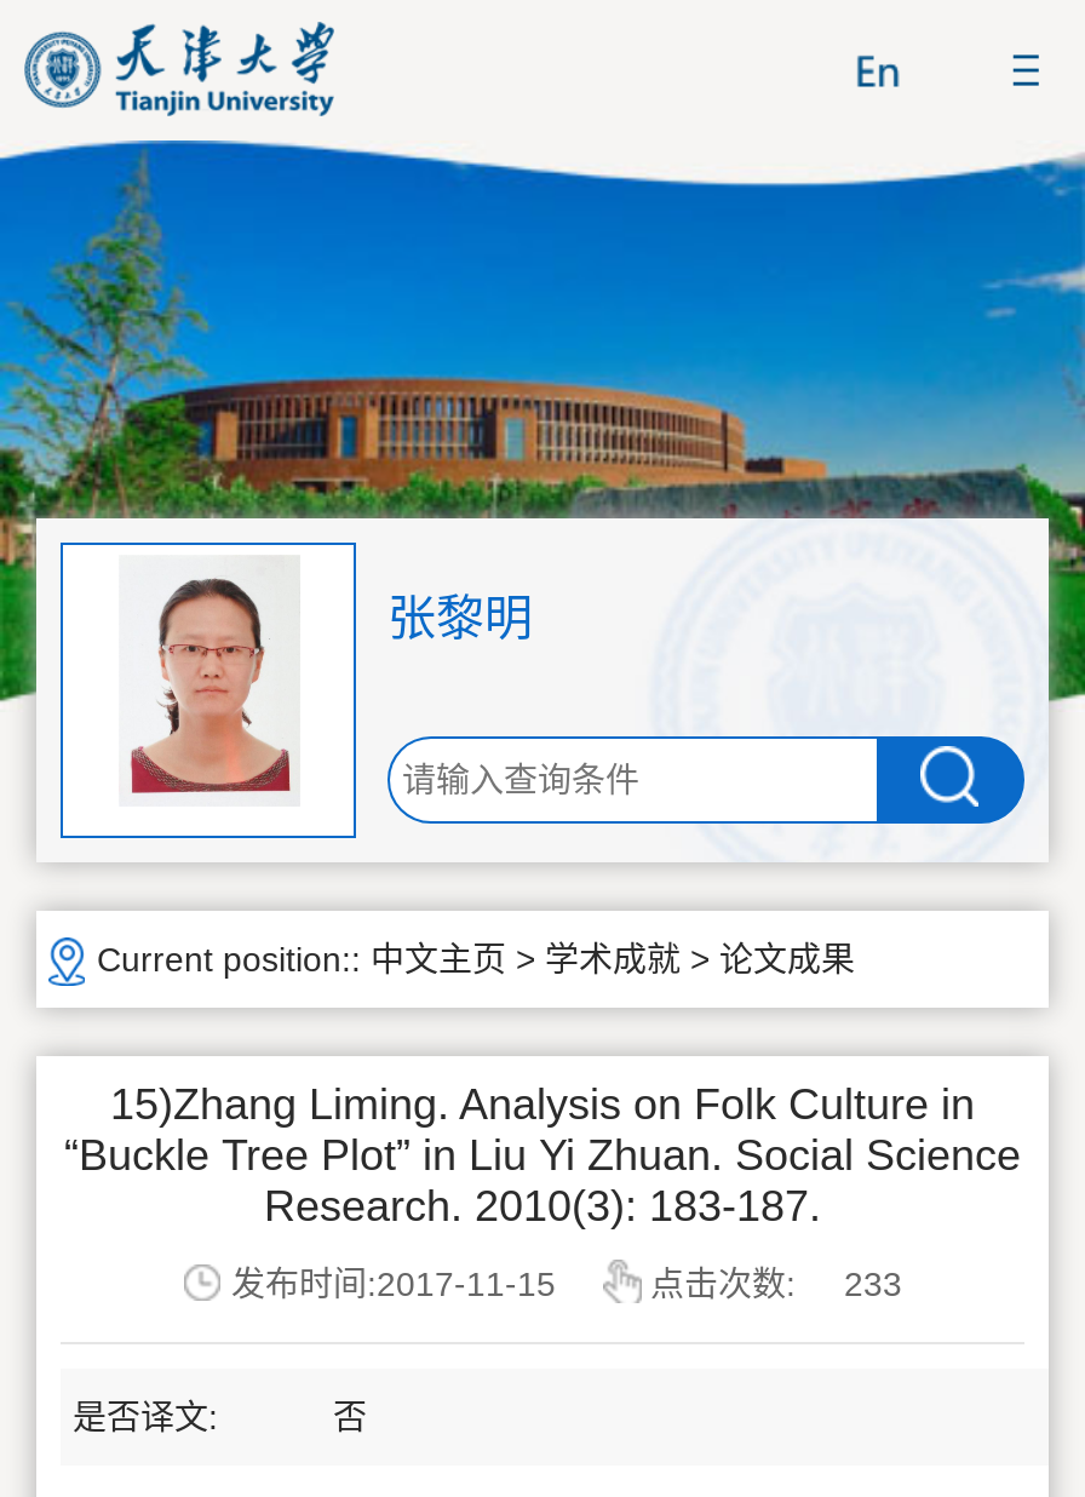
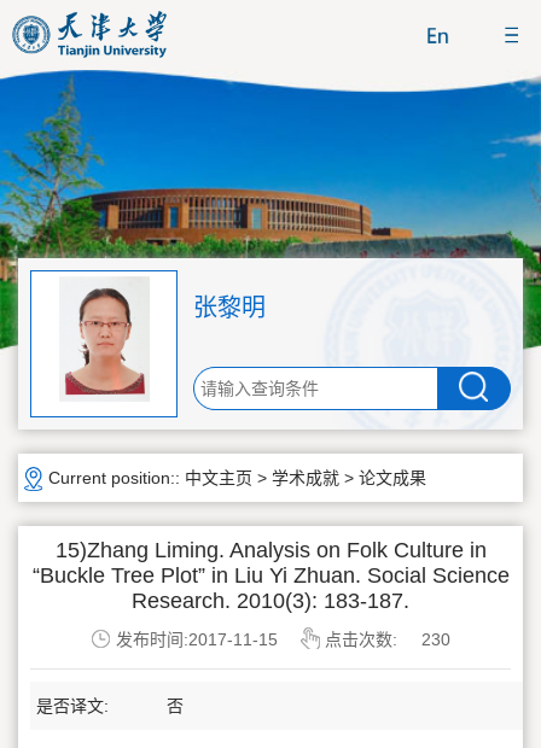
[650,1265,902,1304] 点击次数: 233 -> [324,630,450,649] 点击次数: 230

